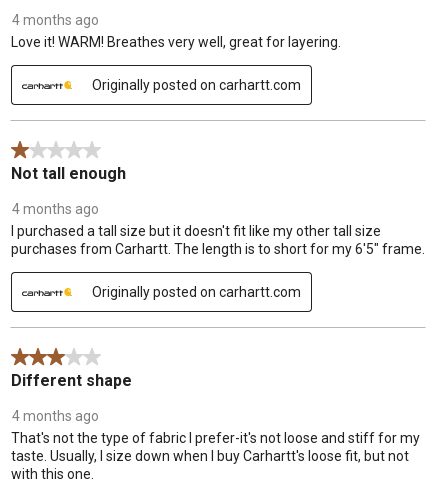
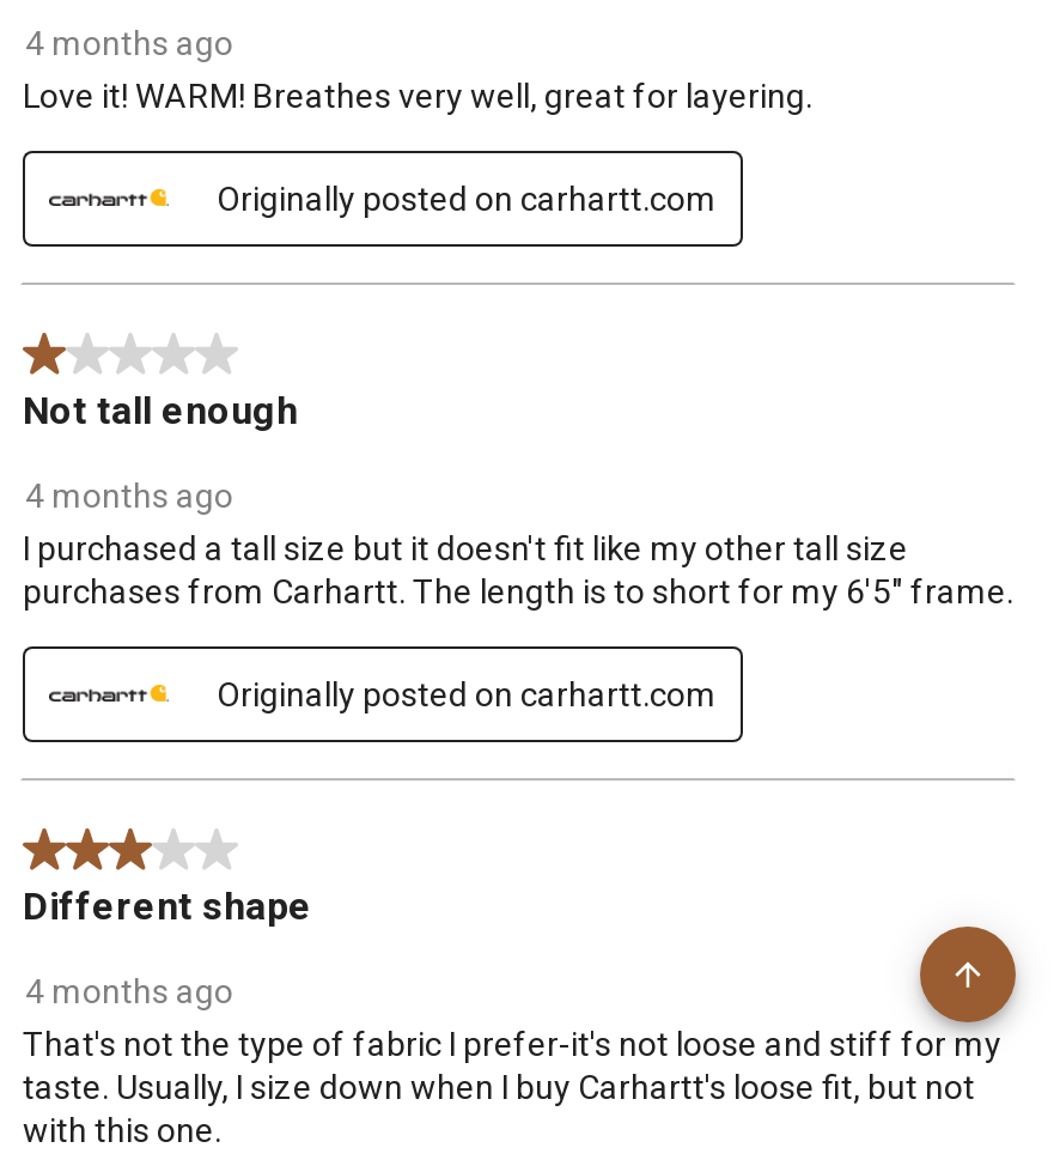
none -> [913,923,1023,1016] [image]

